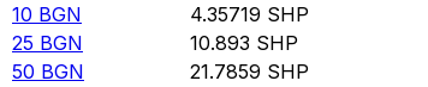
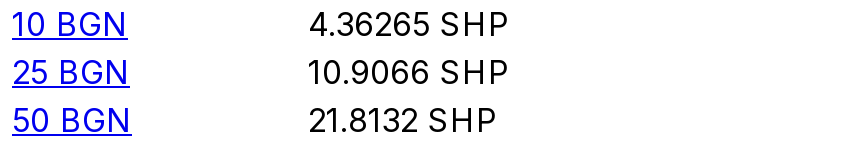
[190,3,309,27] 4.35719 SHP -> [308,5,510,45] 4.36265 SHP
[190,31,298,55] 10.893 SHP -> [308,53,510,93] 10.9066 SHP
[190,60,309,84] 21.7859 SHP -> [308,101,498,141] 21.8132 SHP

